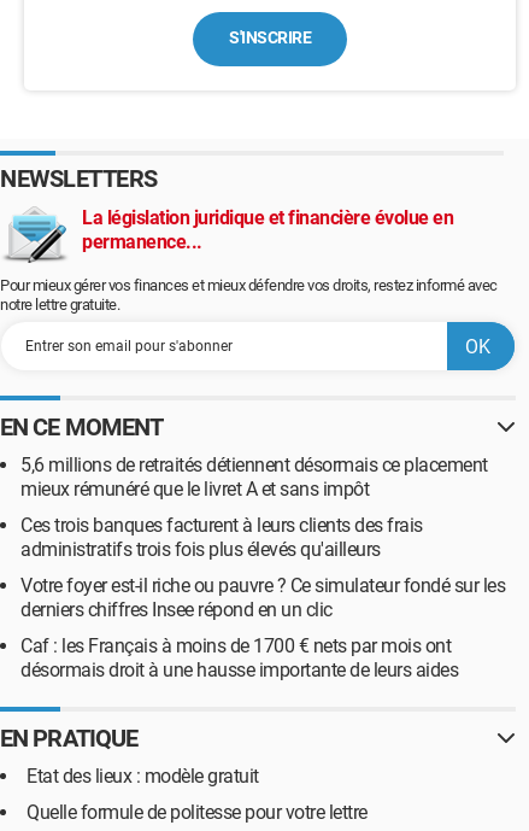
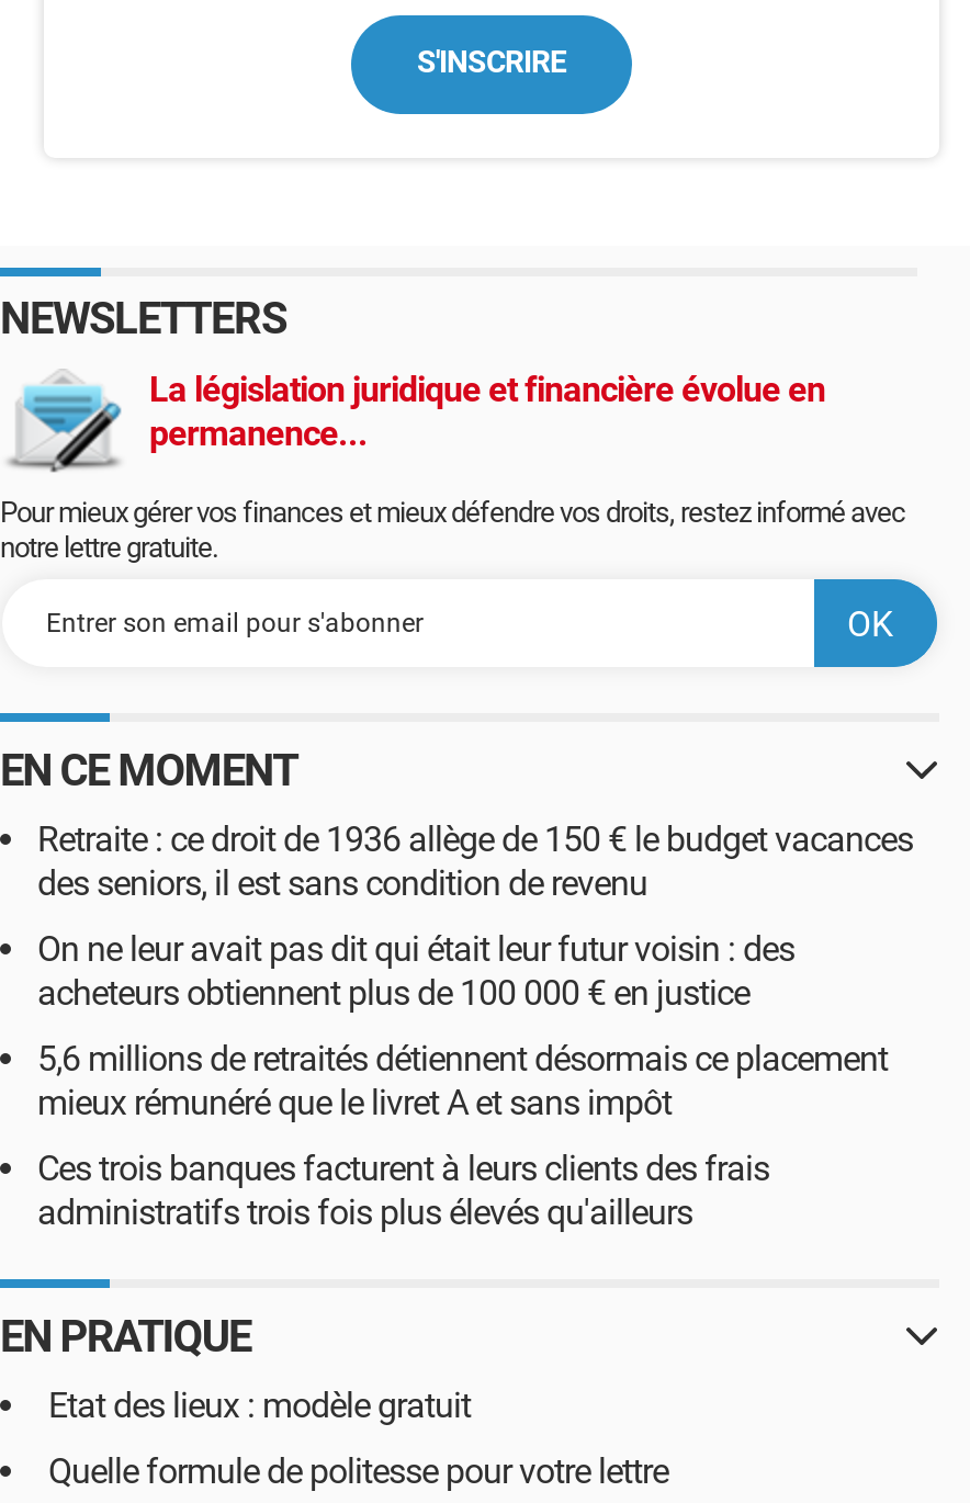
none -> [37,818,913,1014] Retraite : ce droit de 1936 allège de 150 € le budget vacances | des seniors, il est sans condition de revenu | On ne leur avait pas dit qui était leur futur voisin : des | acheteurs obtiennent plus de 100 000 € en justice
moved [20,453,487,561] -> [37,1038,888,1233]: 5,6 millions de retraités détiennent désormais ce placement | mieux rémunéré que le livret A et sans impôt | Ces trois banques facturent à leurs clients des frais | administratifs trois fois plus élevés qu'ailleurs
[20,574,505,681] Votre foyer est-il riche ou pauvre ? Ce simulateur fondé sur les | derniers chiffres Insee répond en un clic | Caf : les Français à moins de 1700 € nets par mois ont | désormais droit à une hausse importante de leurs aides -> none

